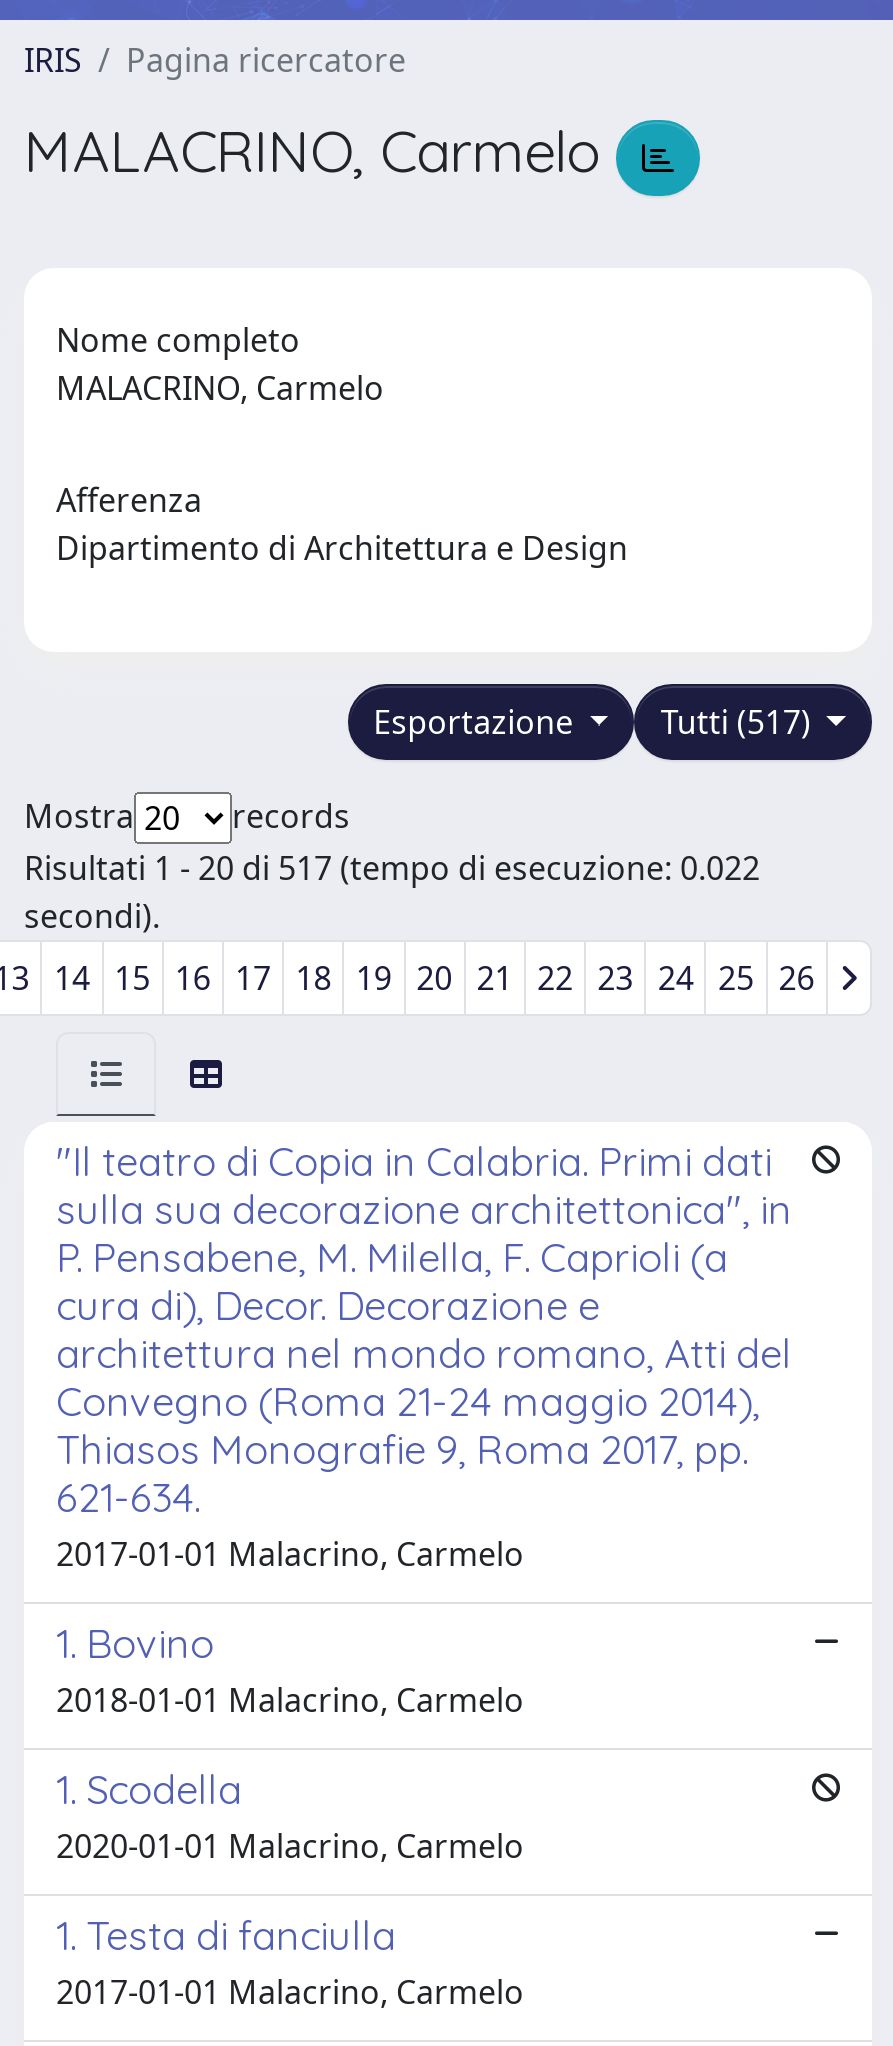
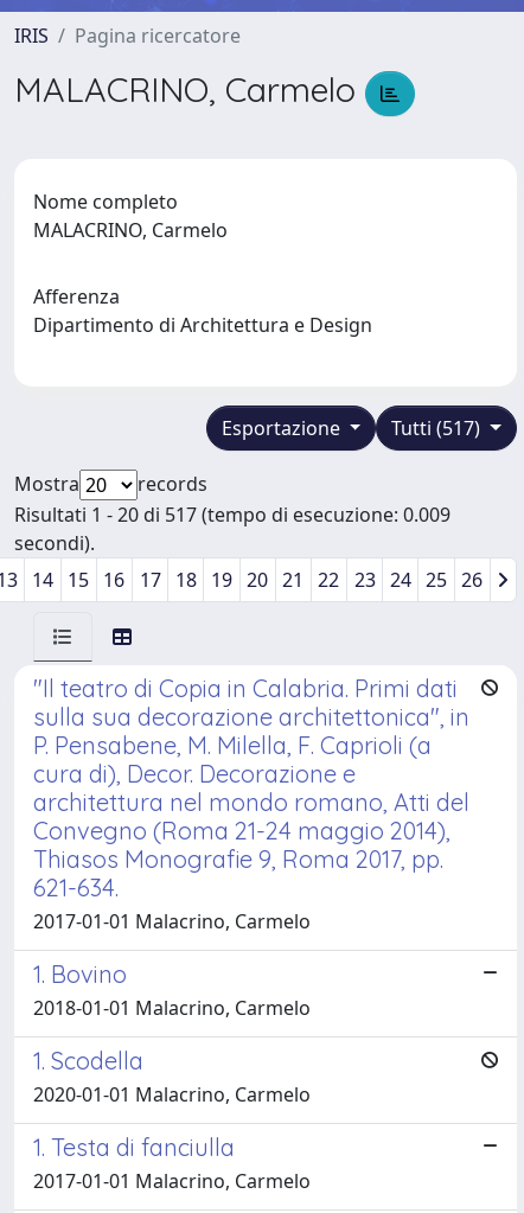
[24,846,760,890] Risultati 1 - 20 di 517 (tempo di esecuzione: 0.022 -> [14,501,450,527] Risultati 1 - 20 di 517 (tempo di esecuzione: 0.009

